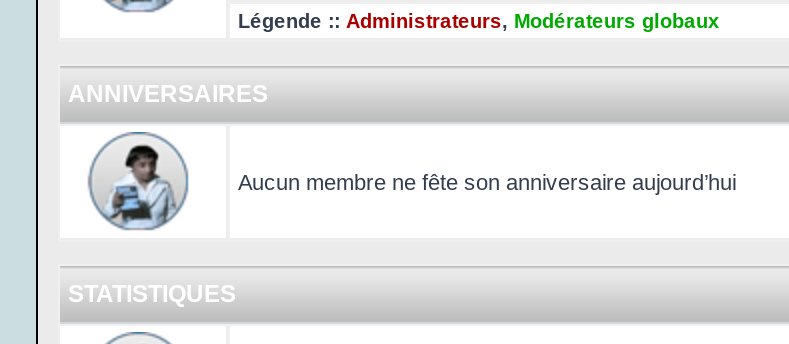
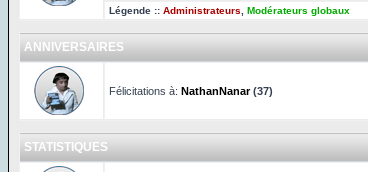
[238,170,736,194] Aucun membre ne fête son anniversaire aujourd’hui -> [109,85,273,97] Félicitations à: NathanNanar (37)

